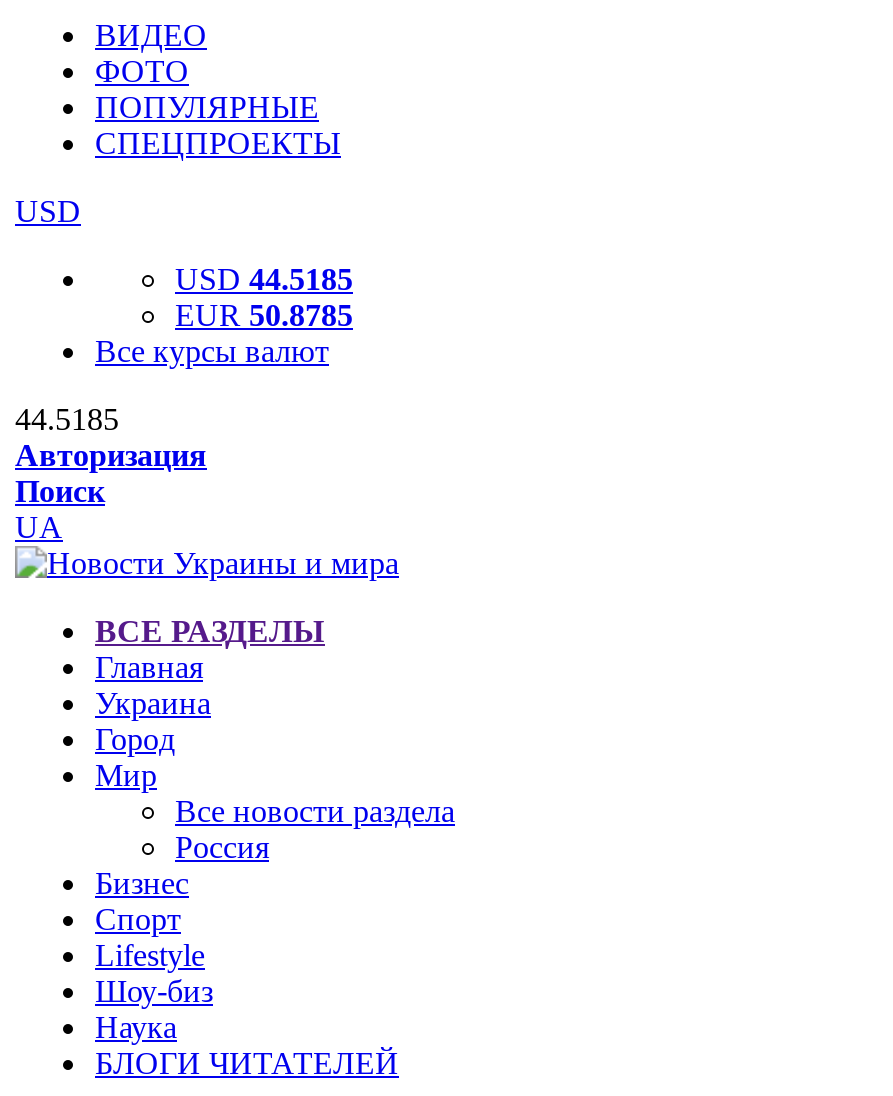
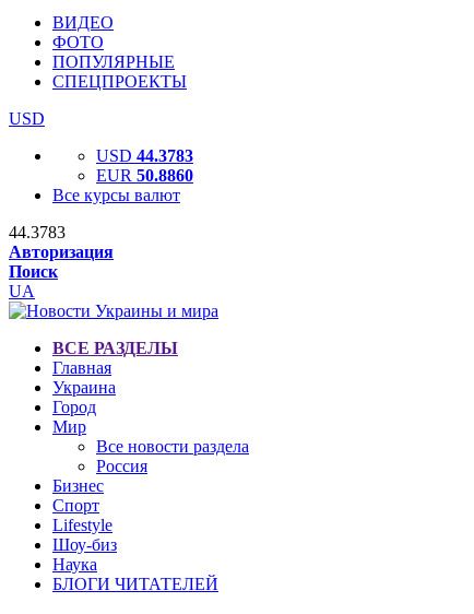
[175,262,353,296] USD 44.5185 -> [96,146,193,165] USD 44.3783
[175,298,353,332] EUR 50.8785 -> [96,166,193,185] EUR 50.8860
[15,402,119,436] 44.5185 -> [9,223,66,241] 44.3783

